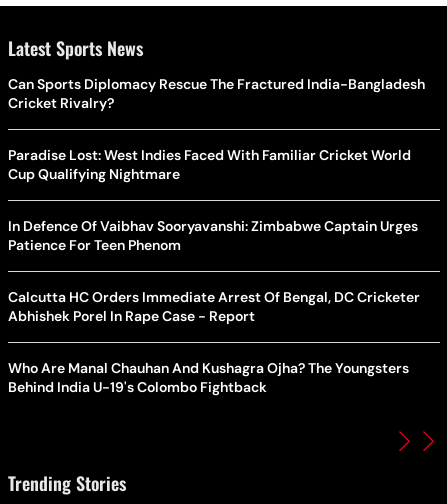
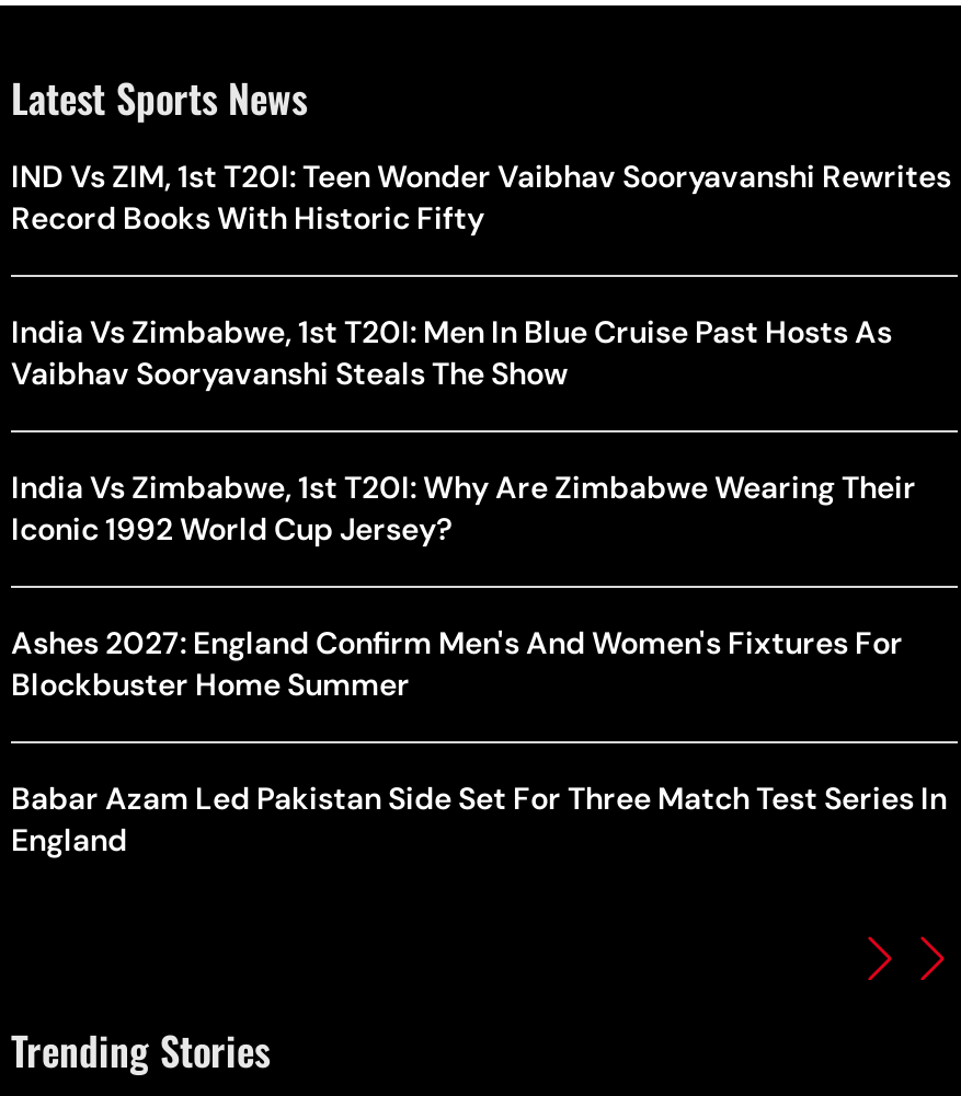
[8,75,425,112] Can Sports Diplomacy Rescue The Fractured India-Bangladesh | Cricket Rivalry? -> [11,157,951,238] IND Vs ZIM, 1st T20I: Teen Wonder Vaibhav Sooryavanshi Rewrites | Record Books With Historic Fifty
[8,146,411,183] Paradise Lost: West Indies Faced With Familiar Cricket World | Cup Qualifying Nightmare -> [11,312,892,393] India Vs Zimbabwe, 1st T20I: Men In Blue Cruise Past Hosts As | Vaibhav Sooryavanshi Steals The Show
[8,217,418,254] In Defence Of Vaibhav Sooryavanshi: Zimbabwe Captain Urges | Patience For Teen Phenom -> [11,468,916,549] India Vs Zimbabwe, 1st T20I: Why Are Zimbabwe Wearing Their | Iconic 1992 World Cup Jersey?
[8,288,420,325] Calcutta HC Orders Immediate Arrest Of Bengal, DC Cricketer | Abhishek Porel In Rape Case - Report -> [11,623,903,704] Ashes 2027: England Confirm Men's And Women's Fixtures For | Blockbuster Home Summer
[8,359,409,396] Who Are Manal Chauhan And Kushagra Ojha? The Youngsters | Behind India U-19's Colombo Fightback -> [11,779,947,860] Babar Azam Led Pakistan Side Set For Three Match Test Series In | England

